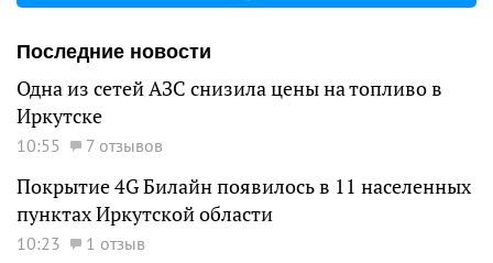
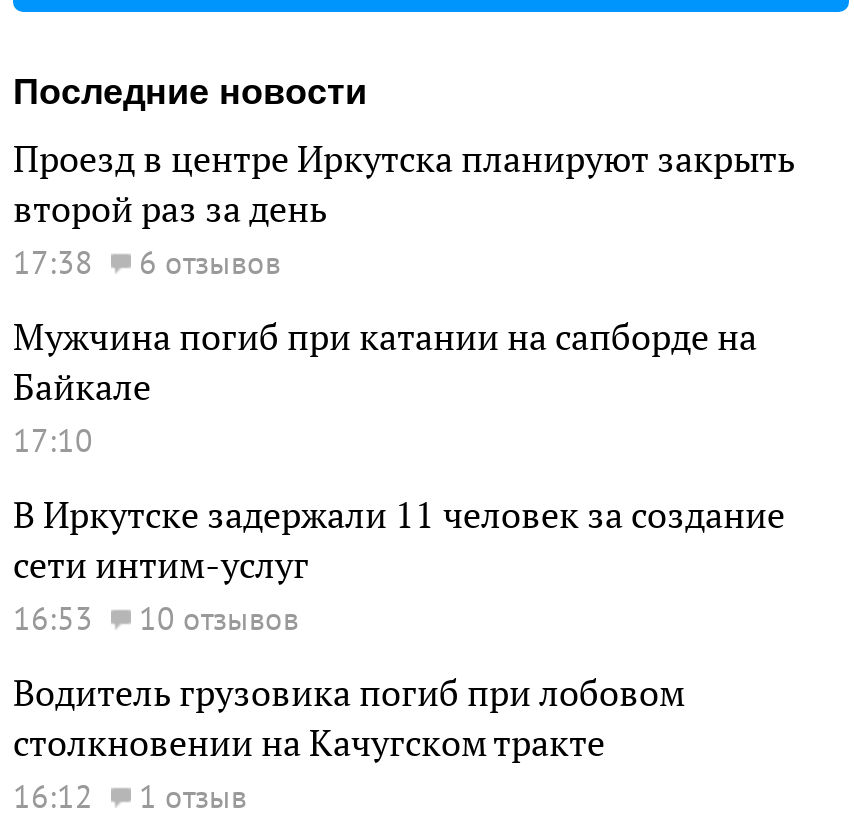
[17,75,471,254] Одна из сетей АЗС снизила цены на топливо в | Иркутске | 10:55 | 7 отзывов | Покрытие 4G Билайн появилось в 11 населенных | пунктах Иркутской области | 10:23 -> [13,135,795,815] Проезд в центре Иркутска планируют закрыть | второй раз за день | 17:38 | 6 отзывов | Мужчина погиб при катании на сапборде на | Байкале | 17:10 | В Иркутске задержали 11 человек за создание | сети интим-услуг | 16:53 | 10 отзывов | Водитель грузовика погиб при лобовом | столкновении на Качугском тракте | 16:12

